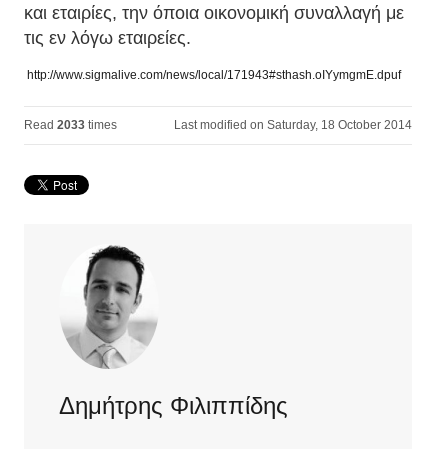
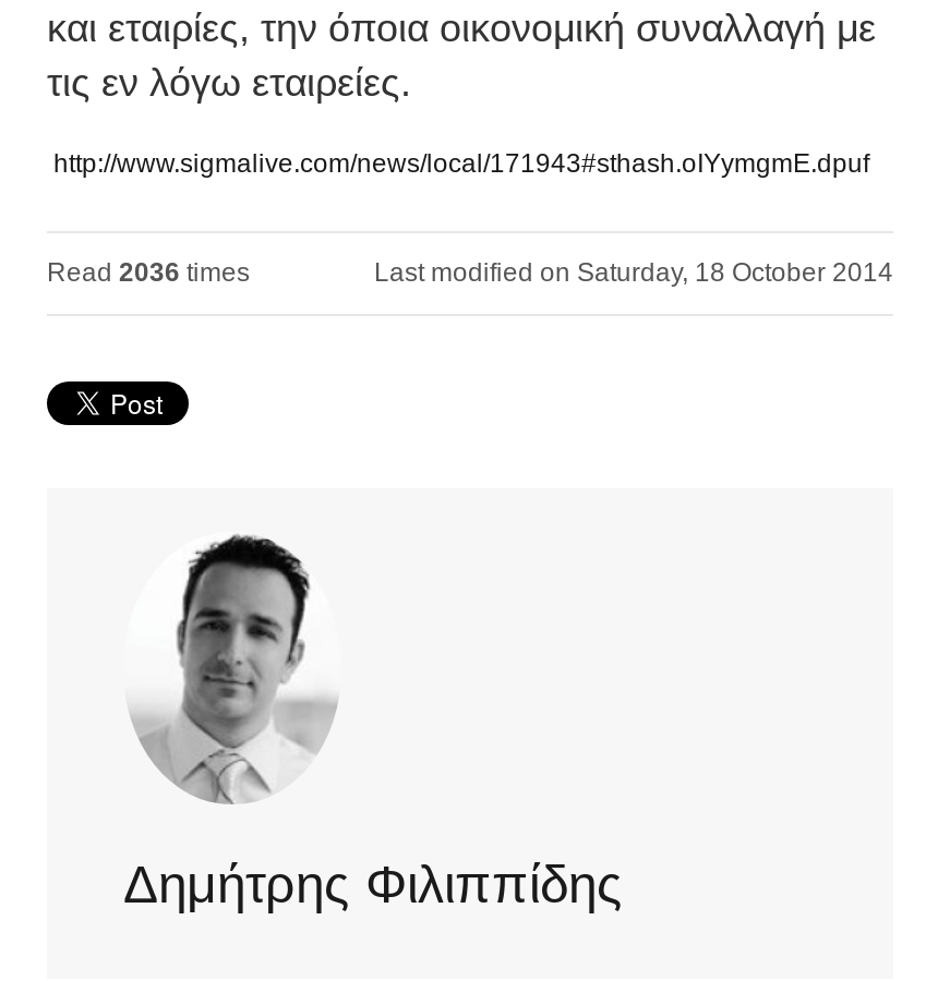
[24,118,117,132] Read 2033 times -> [47,257,250,288] Read 2036 times

